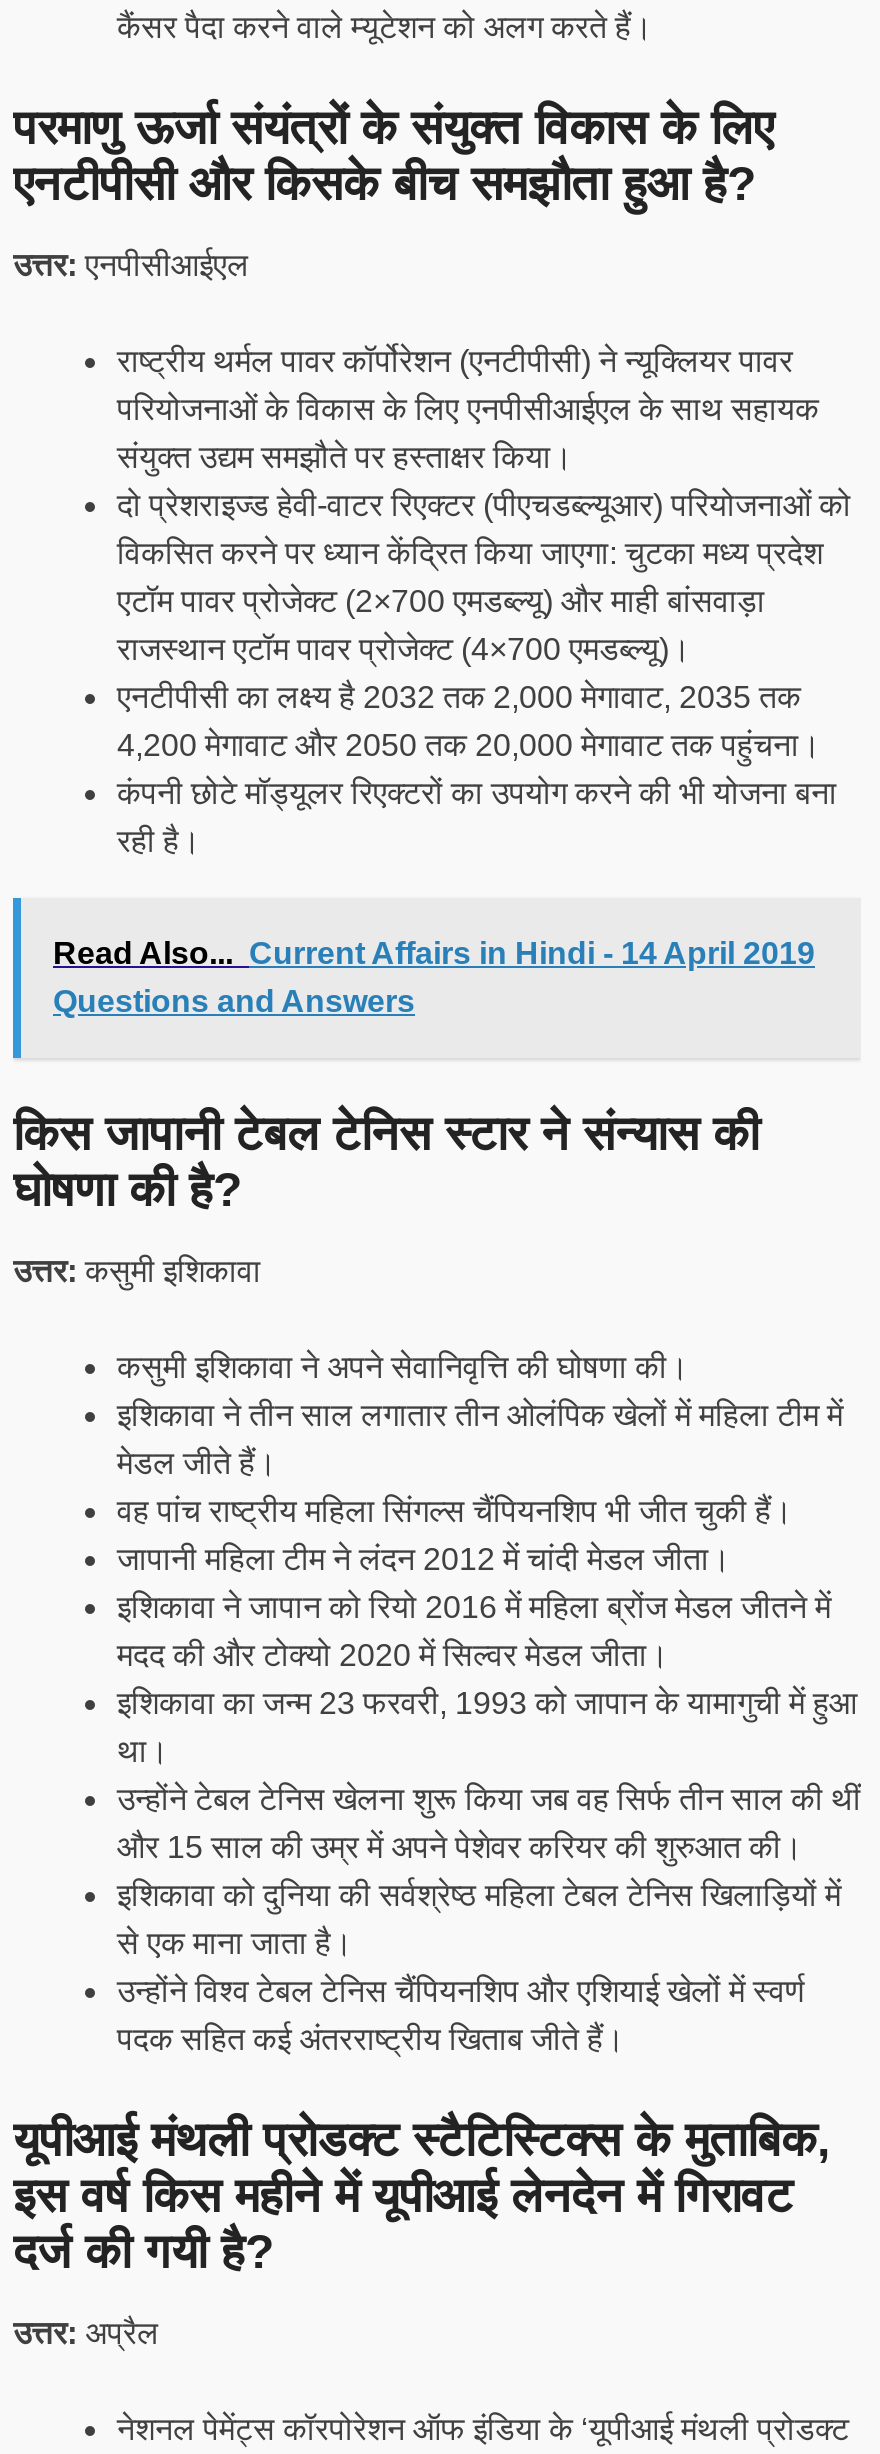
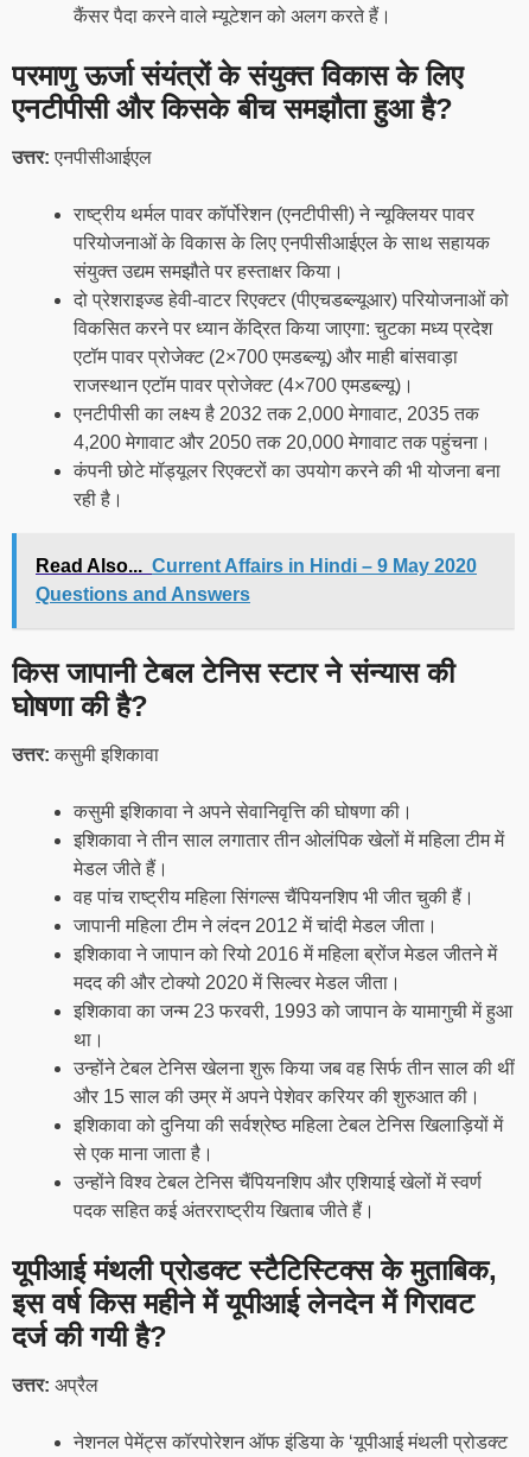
[53,936,815,970] Read Also... Current Affairs in Hindi - 14 April 2019 -> [36,556,477,576] Read Also... Current Affairs in Hindi – 9 May 2020

